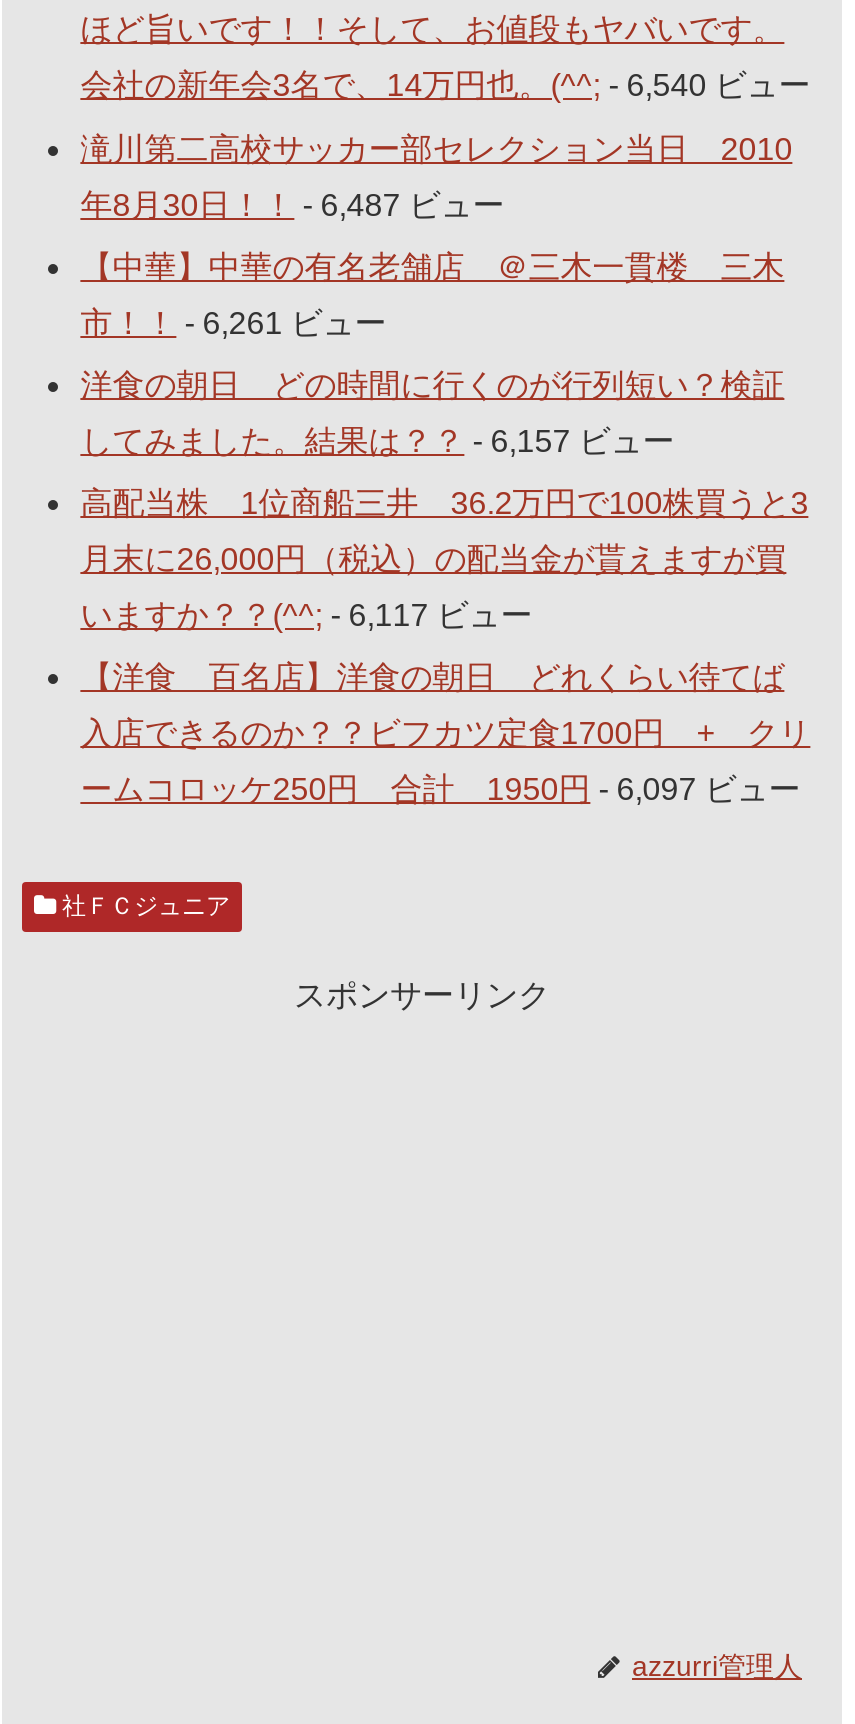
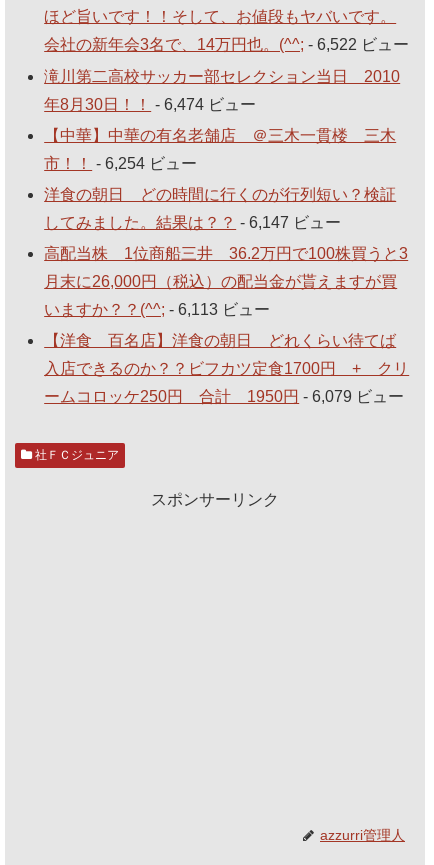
[80,69,810,103] 会社の新年会3名で、14万円也。(^^; - 6,540 ビュー -> [44,36,409,53] 会社の新年会3名で、14万円也。(^^; - 6,522 ビュー
[80,187,504,221] 年8月30日！！- 6,487 ビュー -> [44,96,256,113] 年8月30日！！- 6,474 ビュー
[80,306,386,340] 市！！- 6,261 ビュー -> [44,155,197,172] 市！！- 6,254 ビュー
[80,424,674,458] してみました。結果は？？- 6,157 ビュー -> [44,214,341,231] してみました。結果は？？- 6,147 ビュー
[80,598,532,632] いますか？？(^^; - 6,117 ビュー -> [44,301,270,318] いますか？？(^^; - 6,113 ビュー
[80,773,800,807] ームコロッケ250円 合計 1950円- 6,097 ビュー -> [44,388,404,405] ームコロッケ250円 合計 1950円- 6,079 ビュー

